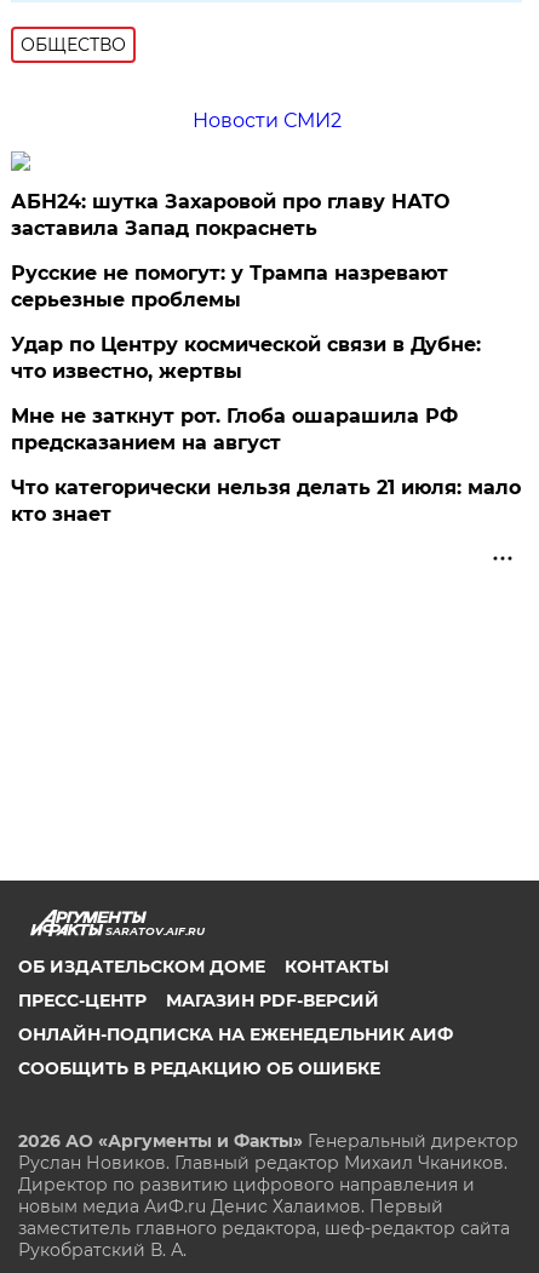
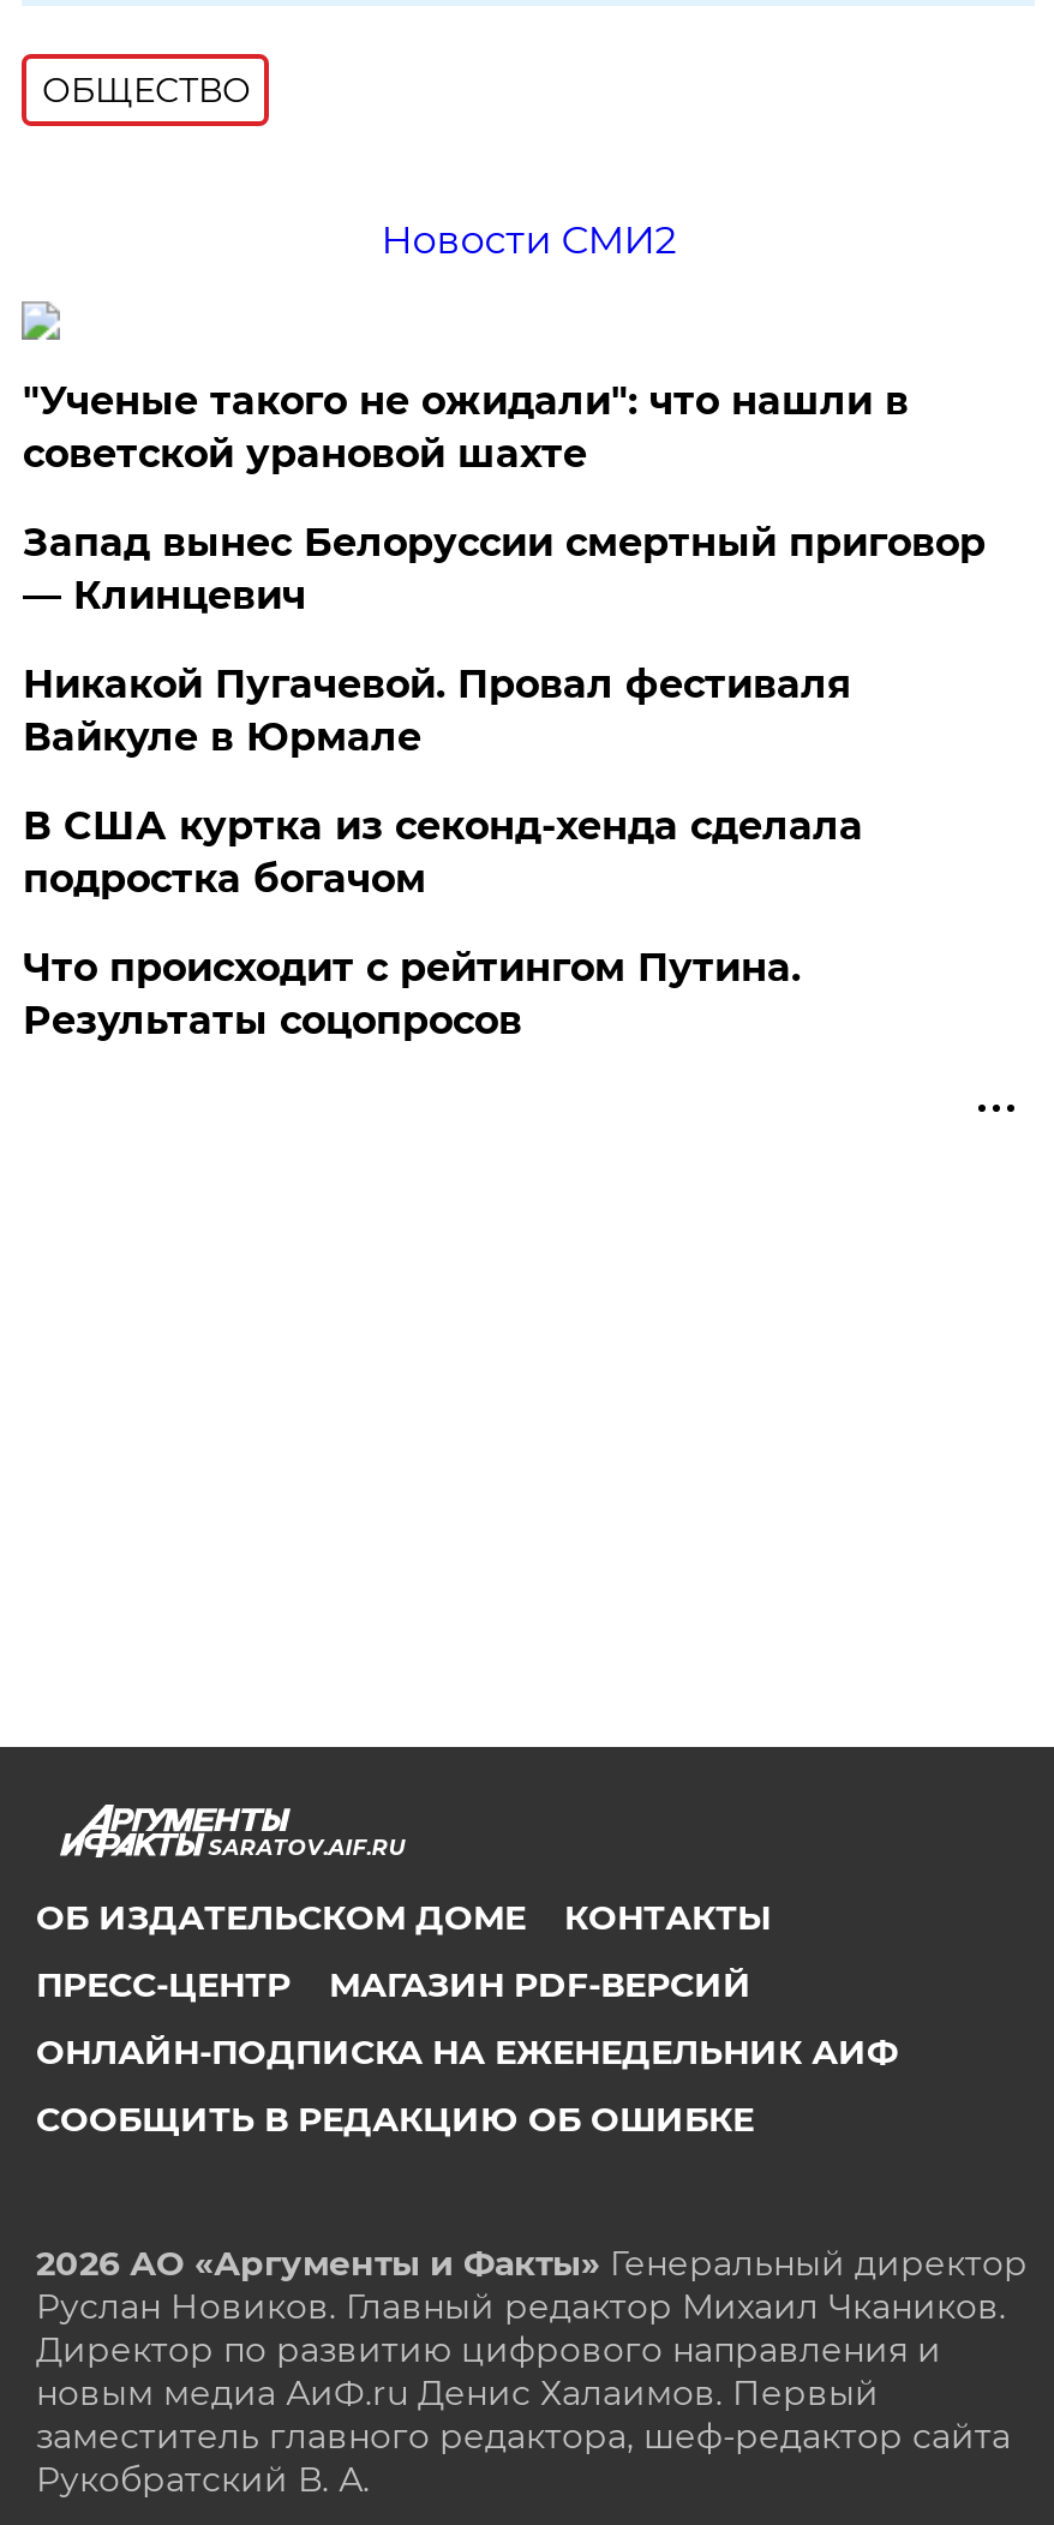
[11,190,450,240] АБН24: шутка Захаровой про главу НАТО | заставила Запад покраснеть -> [23,378,909,477] "Ученые такого не ожидали": что нашли в | советской урановой шахте
[11,262,449,311] Русские не помогут: у Трампа назревают | серьезные проблемы -> [23,520,985,618] Запад вынес Белоруссии смертный приговор | — Клинцевич
[11,333,481,383] Удар по Центру космической связи в Дубне: | что известно, жертвы -> [23,662,851,760] Никакой Пугачевой. Провал фестиваля | Вайкуле в Юрмале
[11,405,458,454] Мне не заткнут рот. Глоба ошарашила РФ | предсказанием на август -> [23,803,863,902] В США куртка из секонд-хенда сделала | подростка богачом
[11,476,521,526] Что категорически нельзя делать 21 июля: мало | кто знает -> [23,945,800,1043] Что происходит с рейтингом Путина. | Результаты соцопросов

